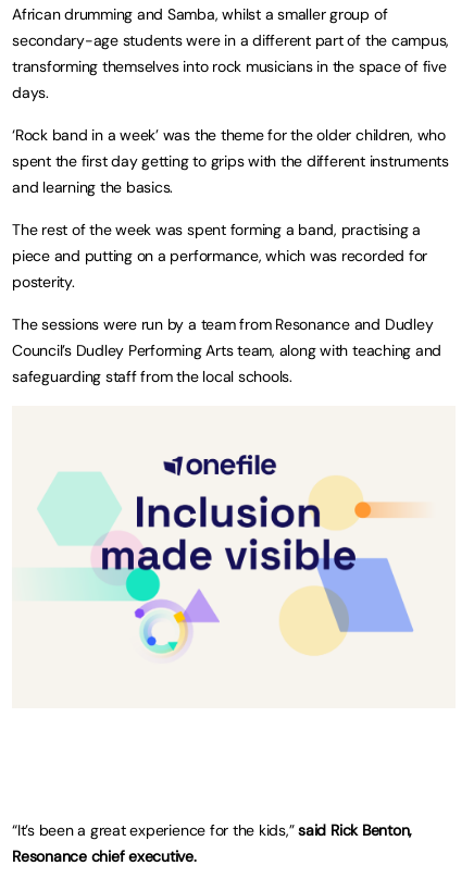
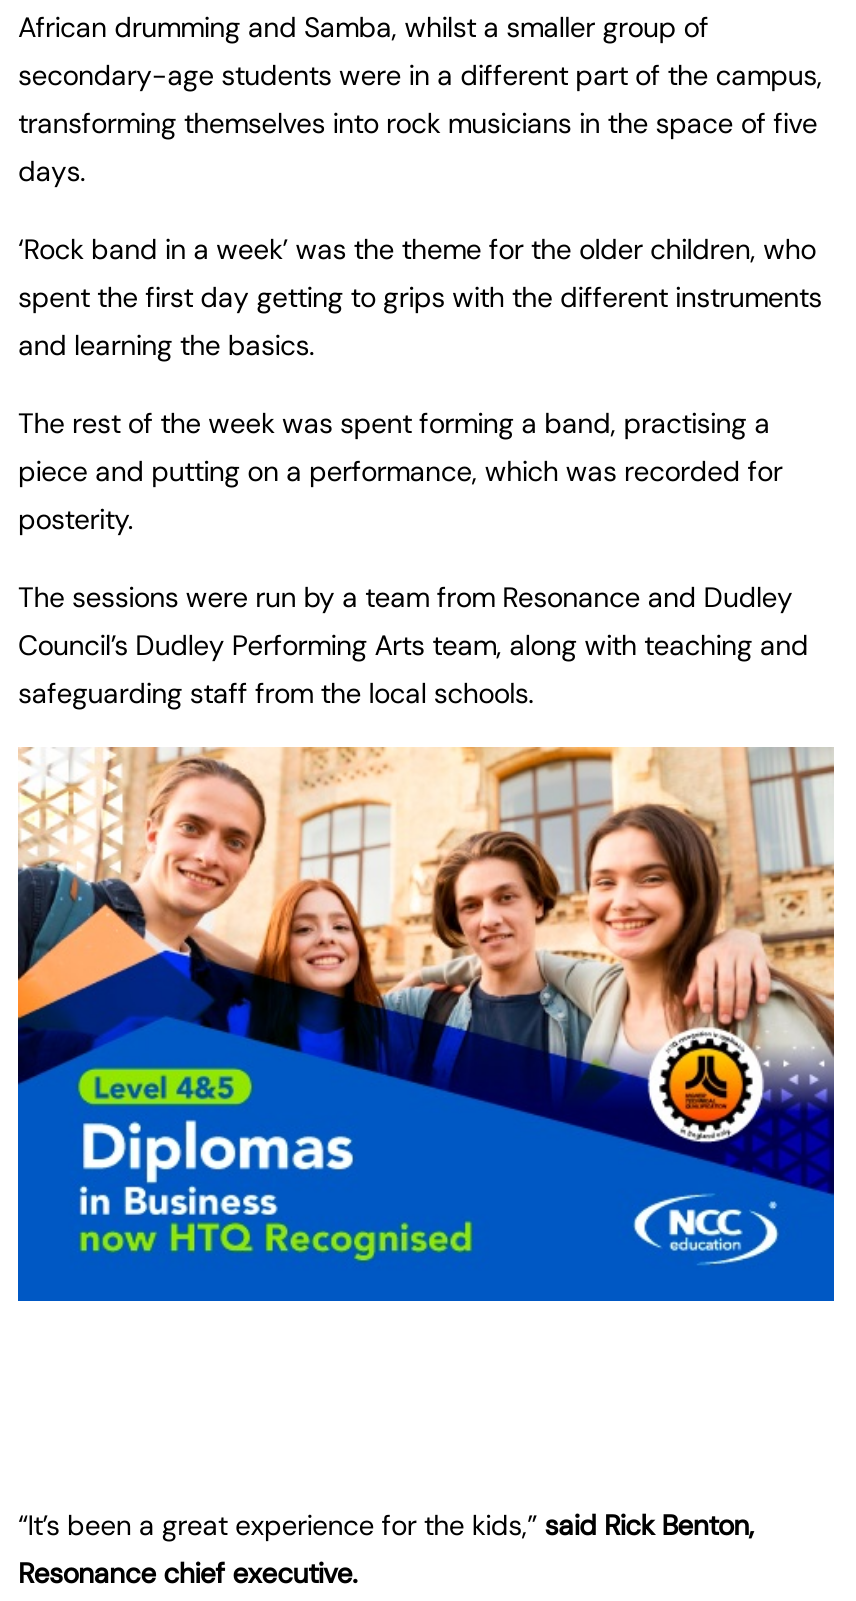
[12,407,456,708] [image] -> [16,746,836,1304] [image]

